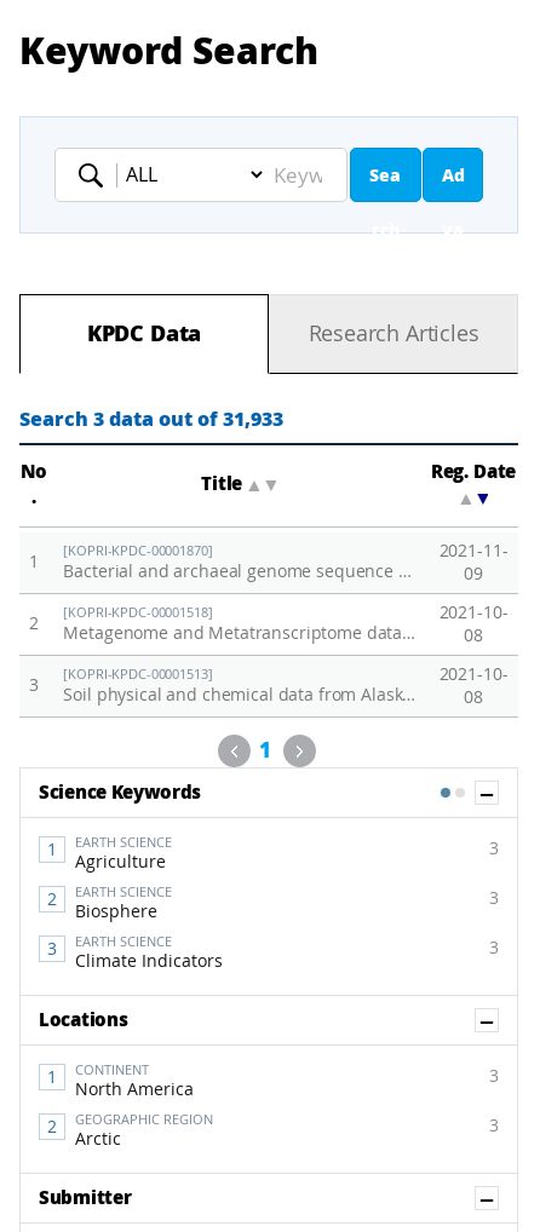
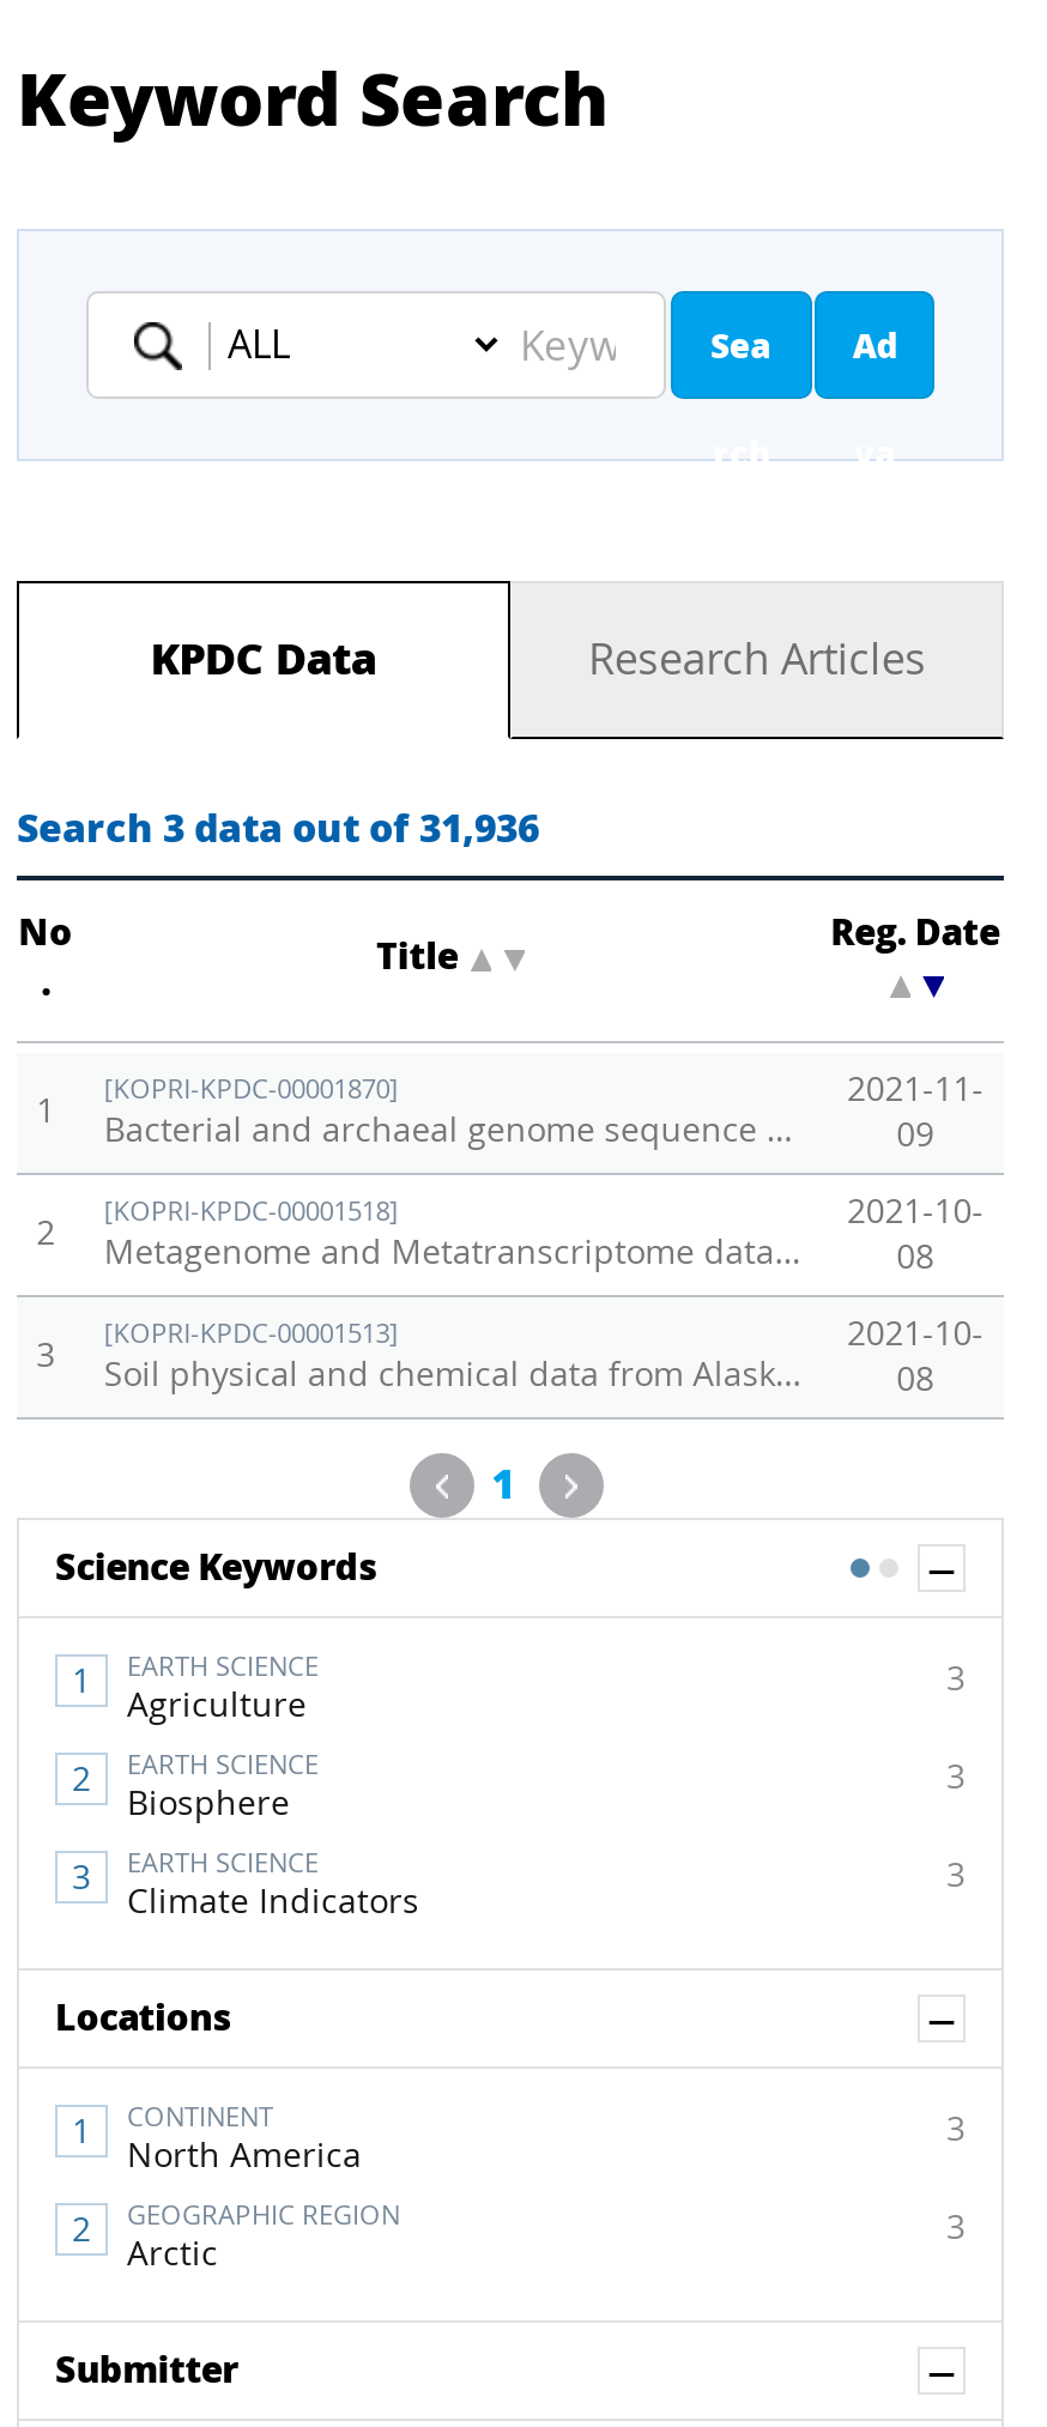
[19,408,283,431] Search 3 data out of 31,933 -> [17,806,539,852] Search 3 data out of 31,936

